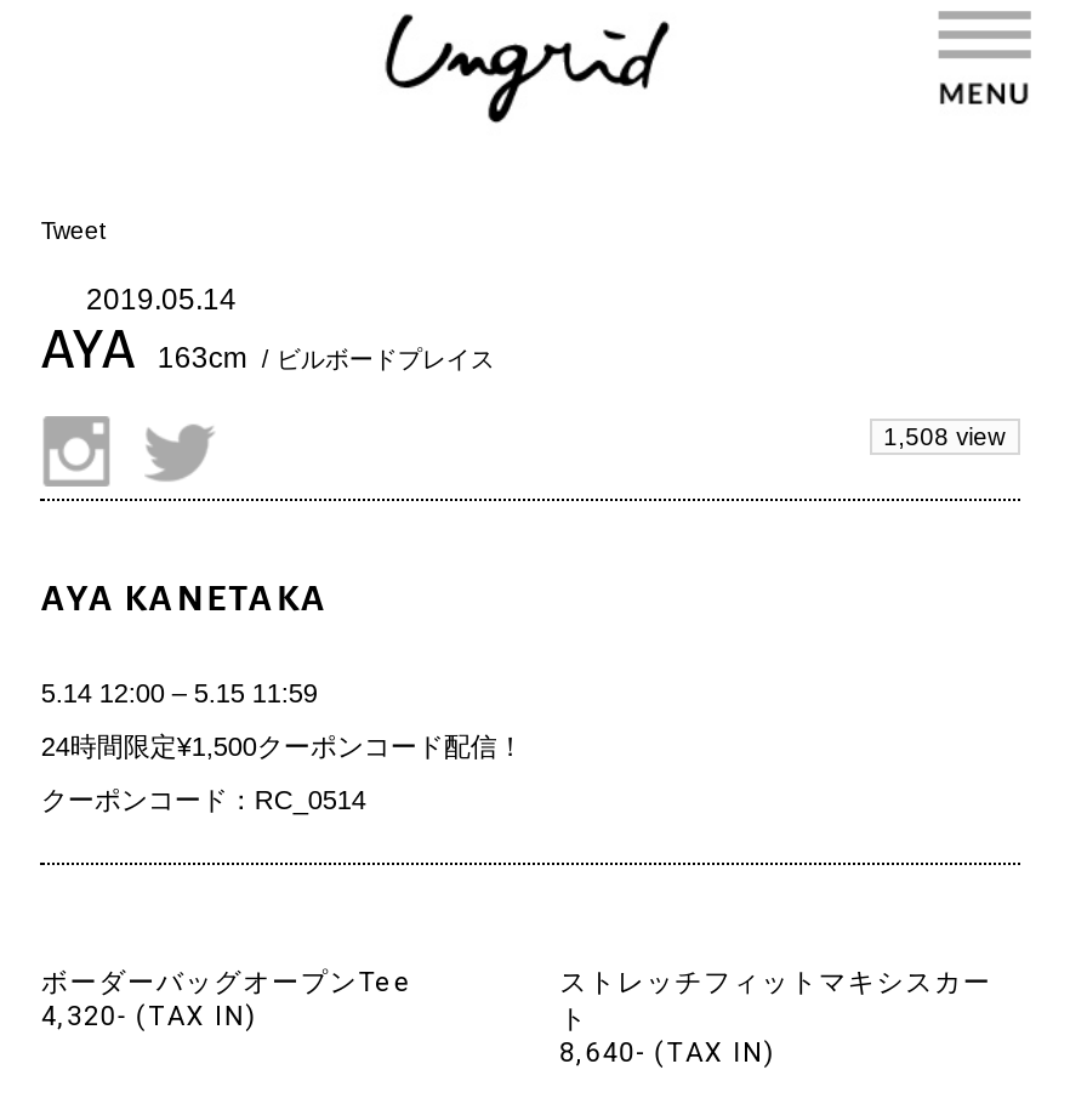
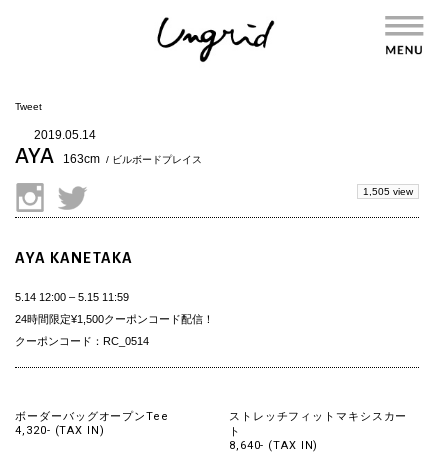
[883,423,1005,450] 1,508 view -> [363,186,413,197] 1,505 view

